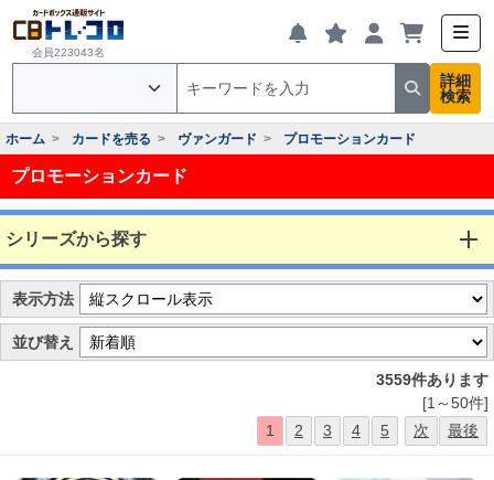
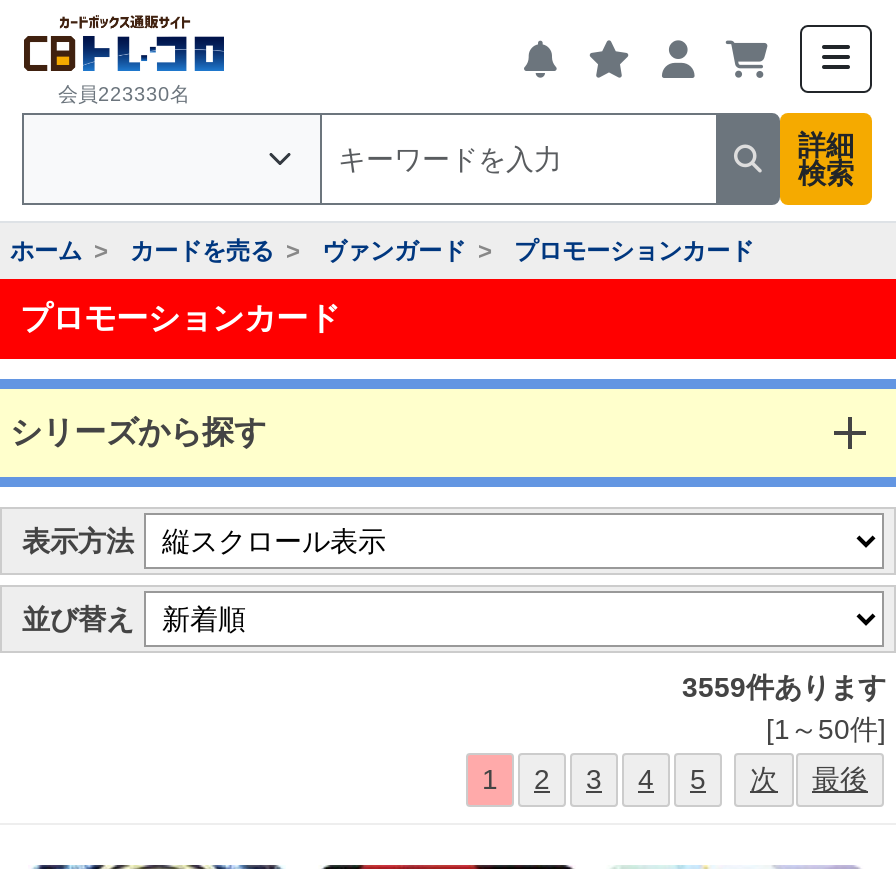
[32,47,105,59] 会員223043名 -> [58,83,190,105] 会員223330名

